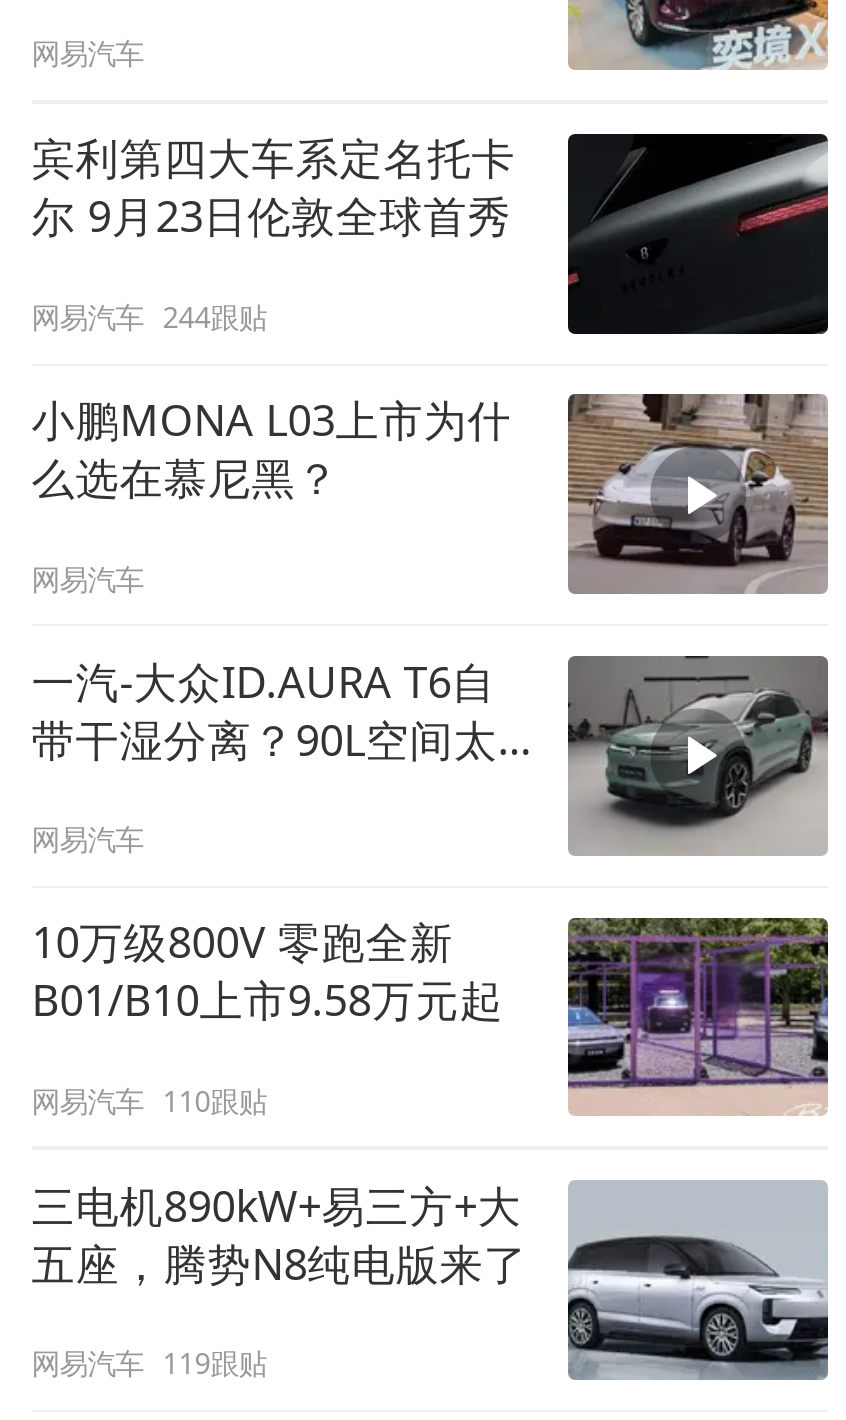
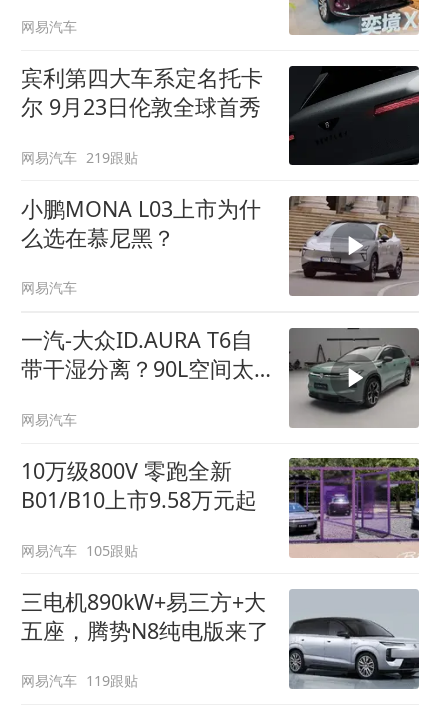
[31,297,267,335] 网易汽车 244跟贴 -> [21,148,138,167] 网易汽车 219跟贴
[31,1081,267,1119] 网易汽车 110跟贴 -> [21,541,138,560] 网易汽车 105跟贴

